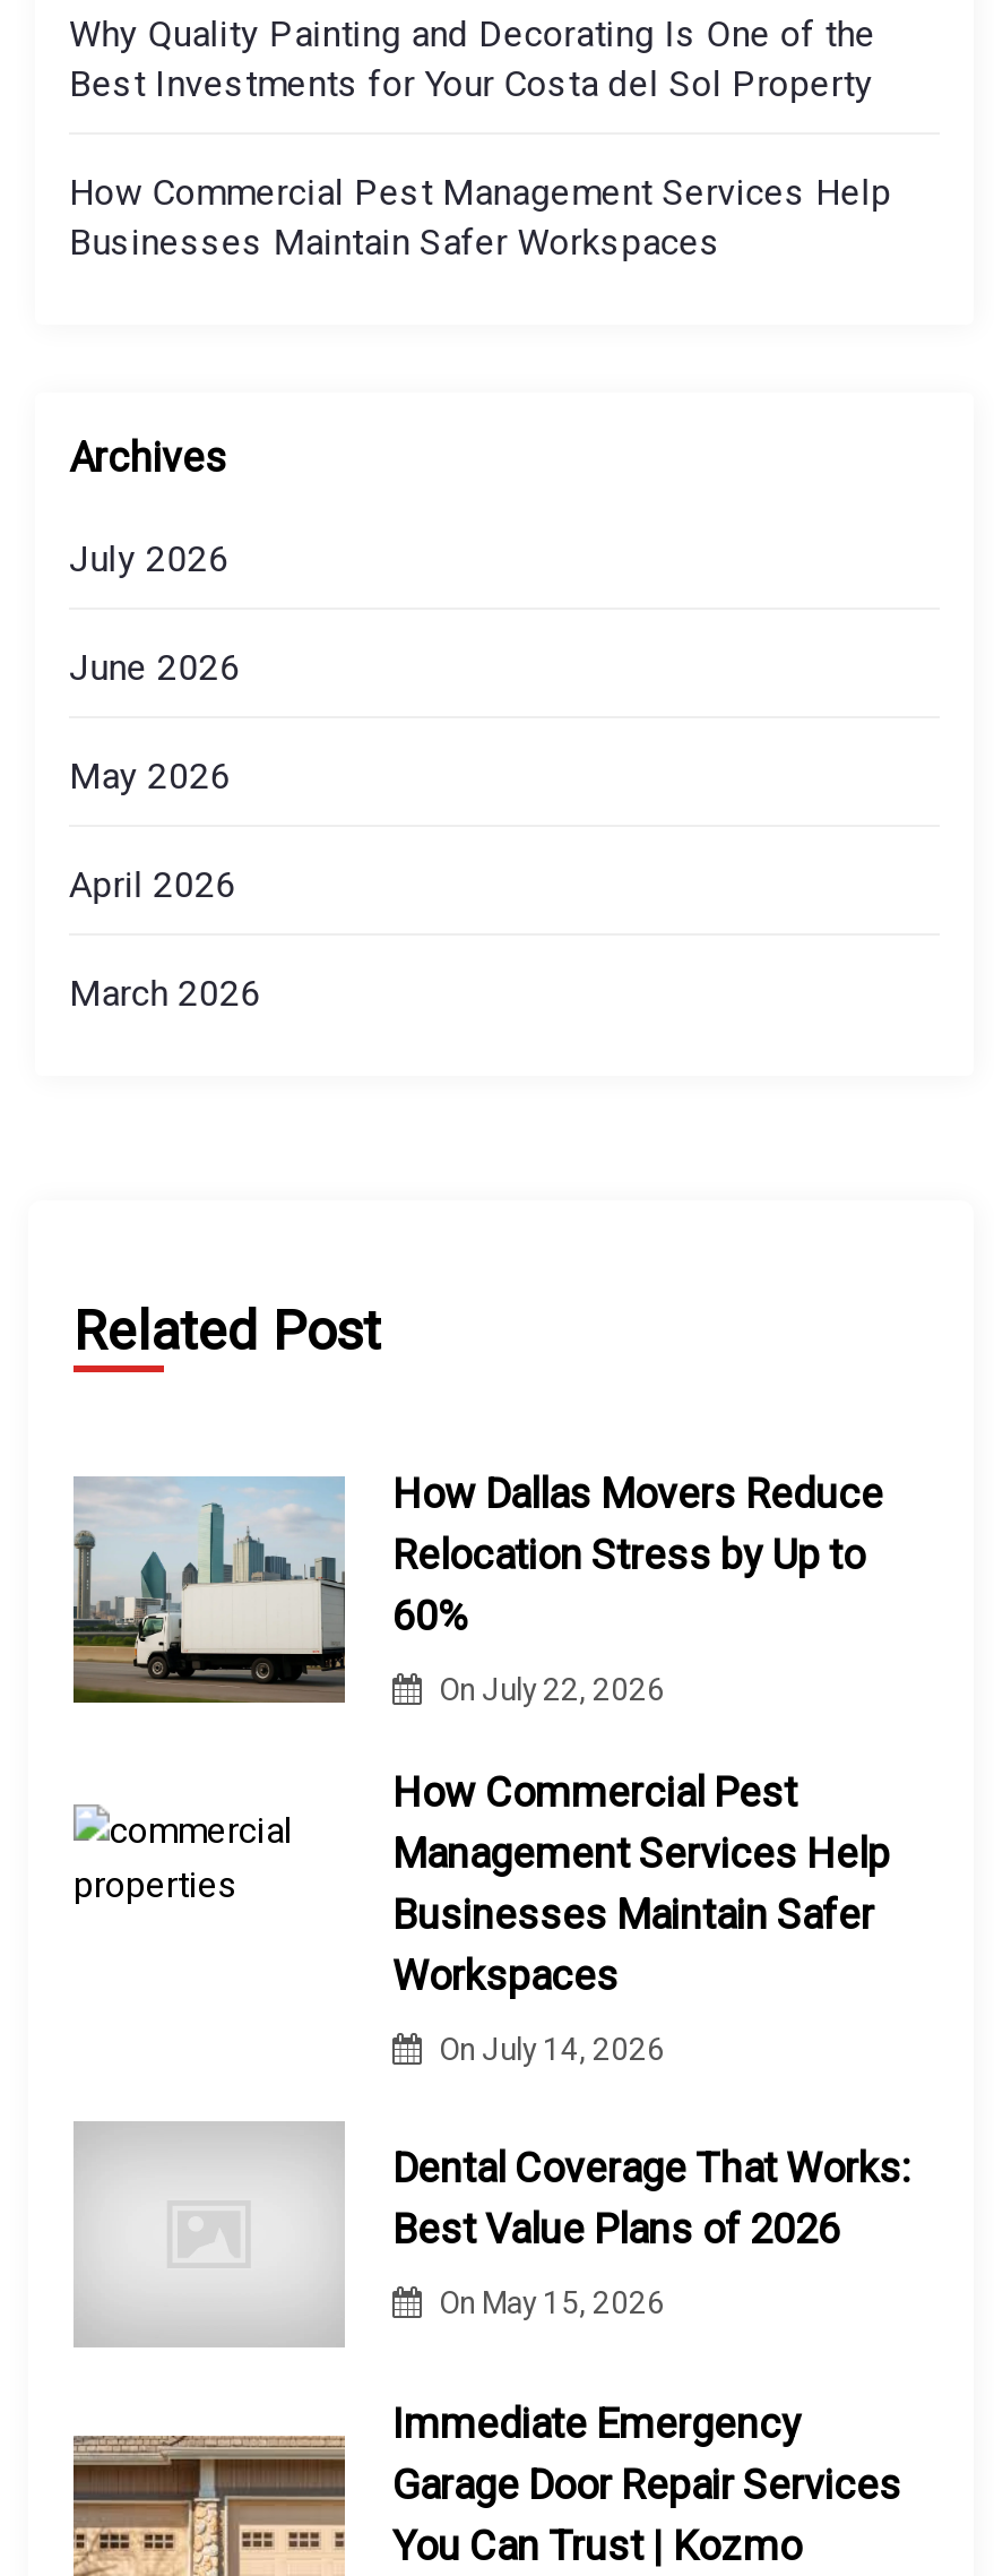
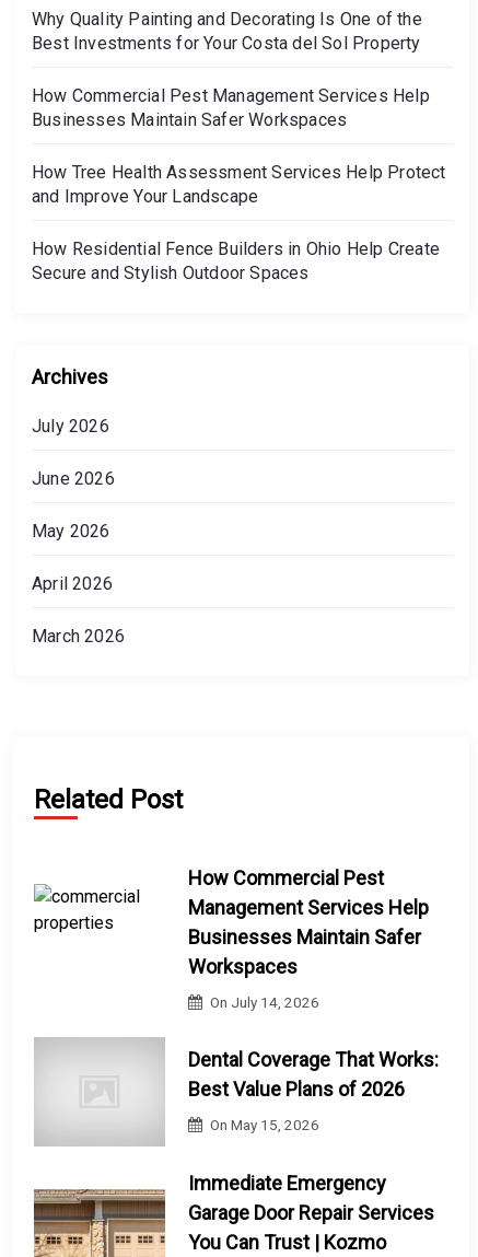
none -> [32,161,446,283] How Tree Health Assessment Services Help Protect | and Improve Your Landscape | How Residential Fence Builders in Ohio Help Create | Secure and Stylish Outdoor Spaces
moved [69,432,381,1362] -> [32,365,183,814]: Archives | July 2026 | June 2026 | May 2026 | April 2026 | March 2026 | Related Post
[71,1468,883,1706] [image] | How Dallas Movers Reduce | Relocation Stress by Up to | 60% | On July 22, 2026 -> none

